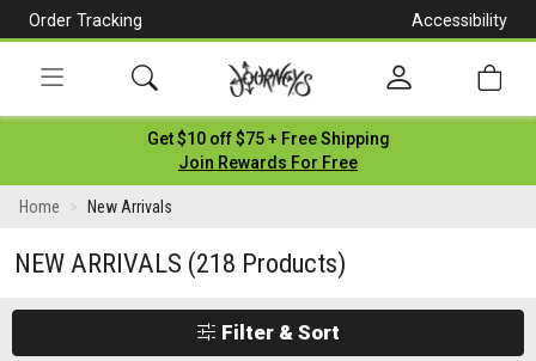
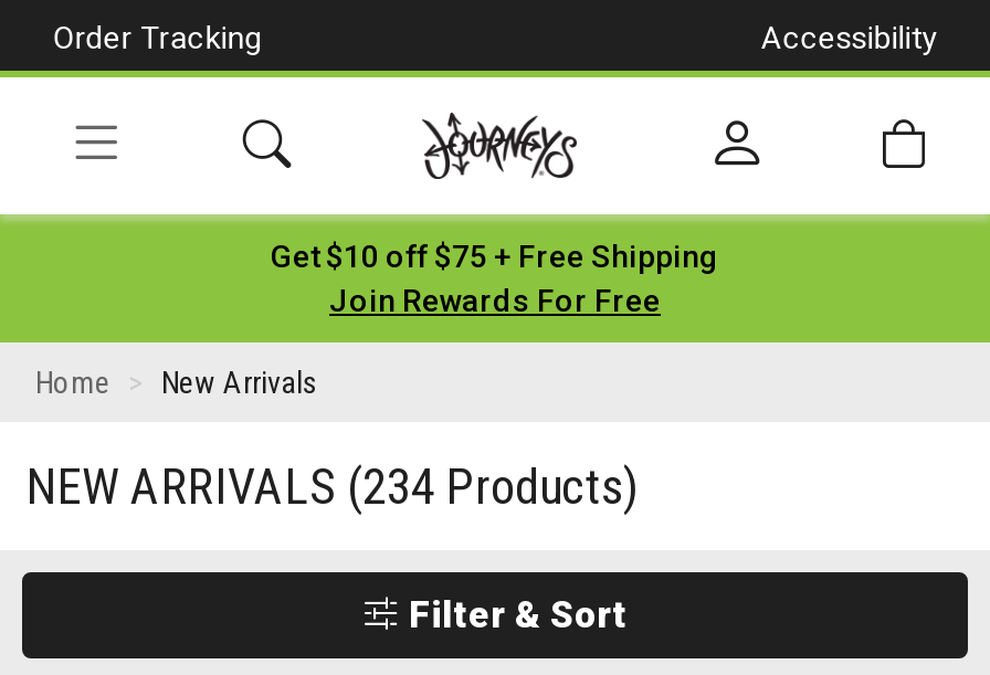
[14,247,346,279] NEW ARRIVALS (218 Products) -> [27,457,639,515] NEW ARRIVALS (234 Products)

